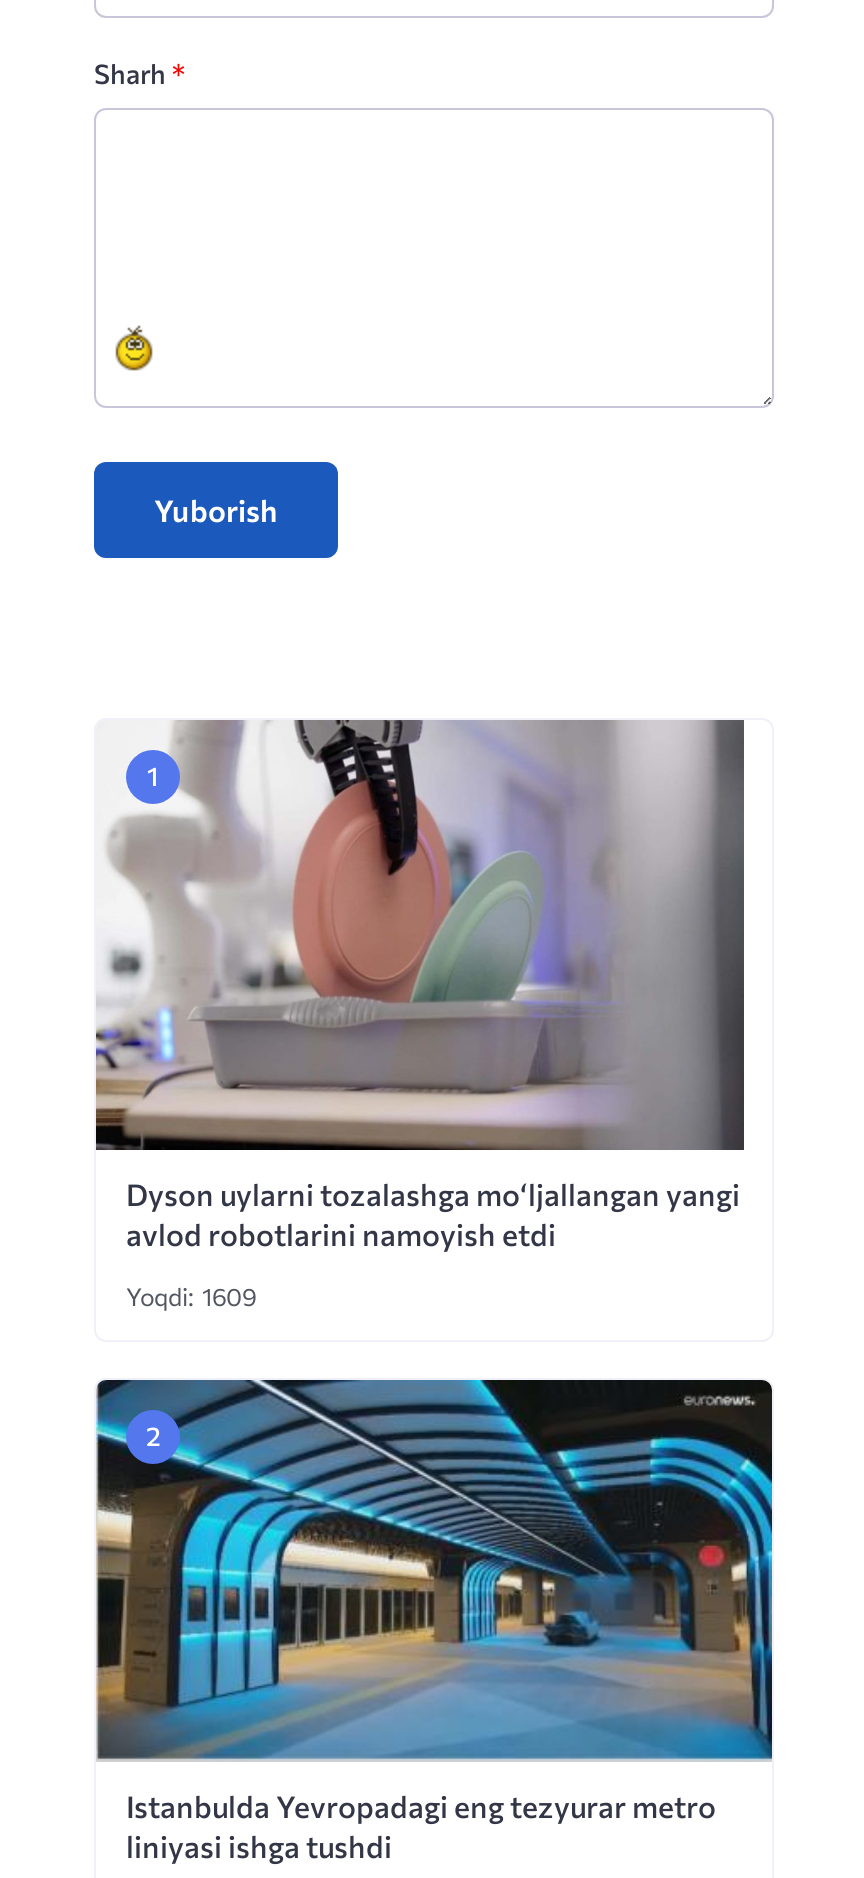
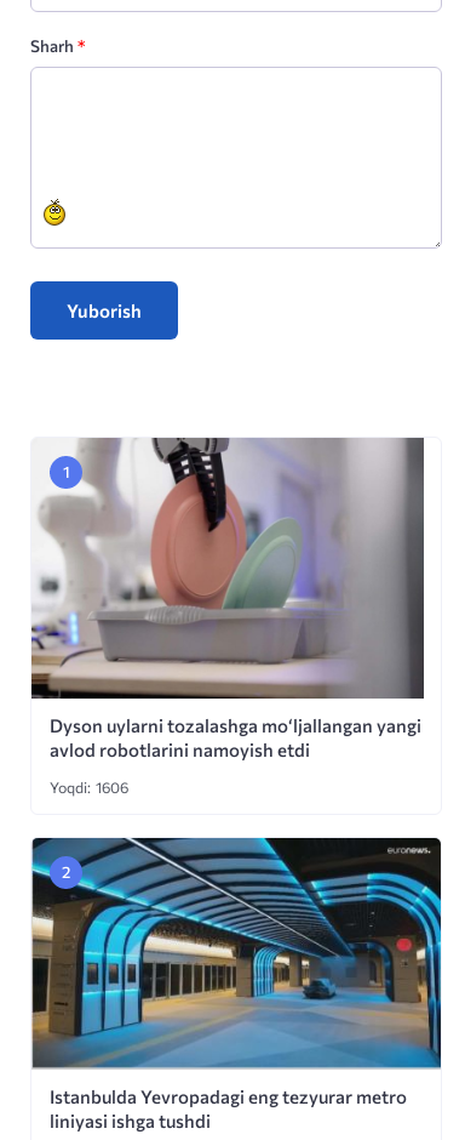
[126,1279,256,1311] Yoqdi: 1609 -> [50,777,128,796] Yoqdi: 1606

